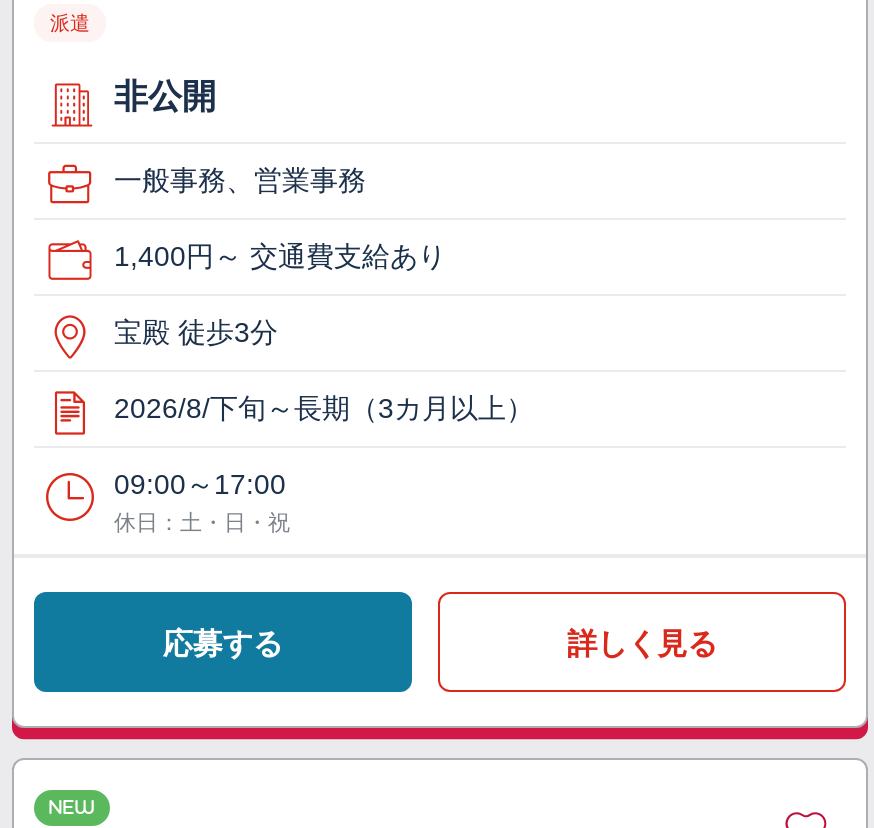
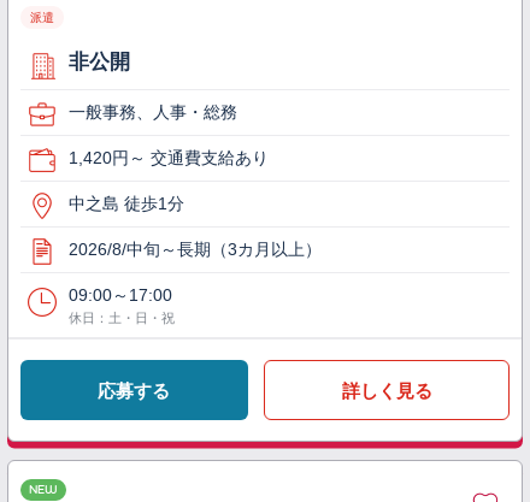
[114,165,366,197] 一般事務、営業事務 -> [69,103,237,122] 一般事務、人事・総務
[114,241,446,273] 1,400円～ 交通費支給あり -> [69,148,269,168] 1,420円～ 交通費支給あり
[114,317,278,349] 宝殿 徒歩3分 -> [69,194,184,213] 中之島 徒歩1分
[114,393,534,425] 2026/8/下旬～長期（3カ月以上） -> [69,240,322,259] 2026/8/中旬～長期（3カ月以上）

